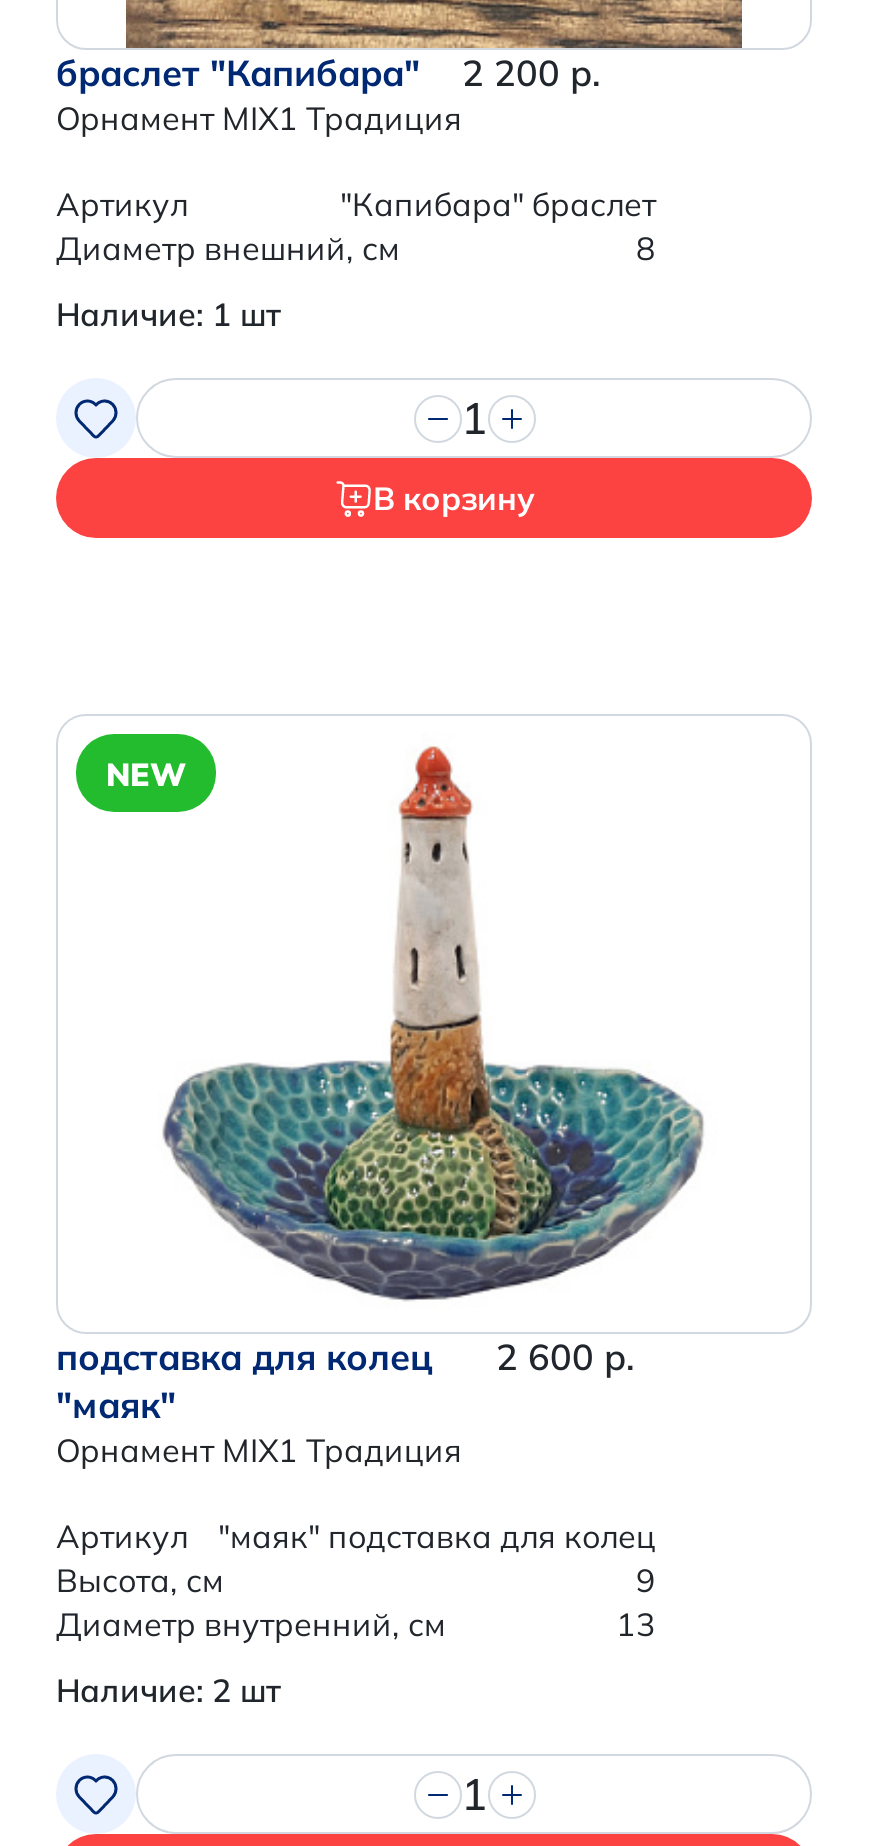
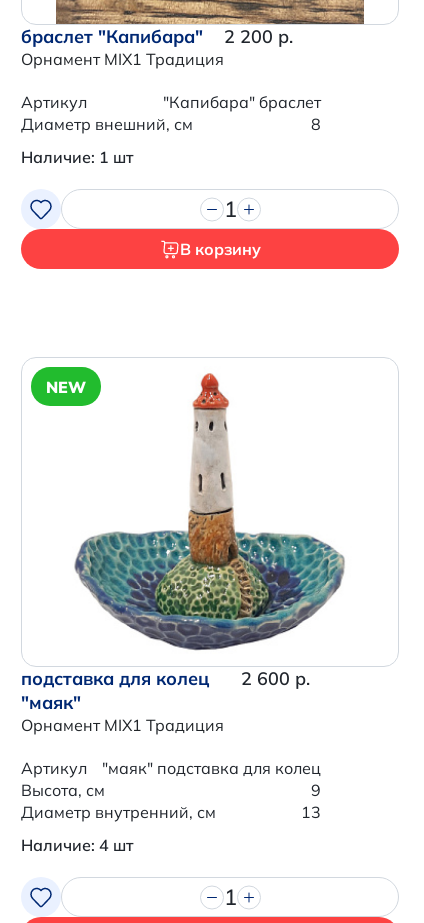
[56,1671,280,1711] Наличие: 2 шт -> [21,835,133,855] Наличие: 4 шт

